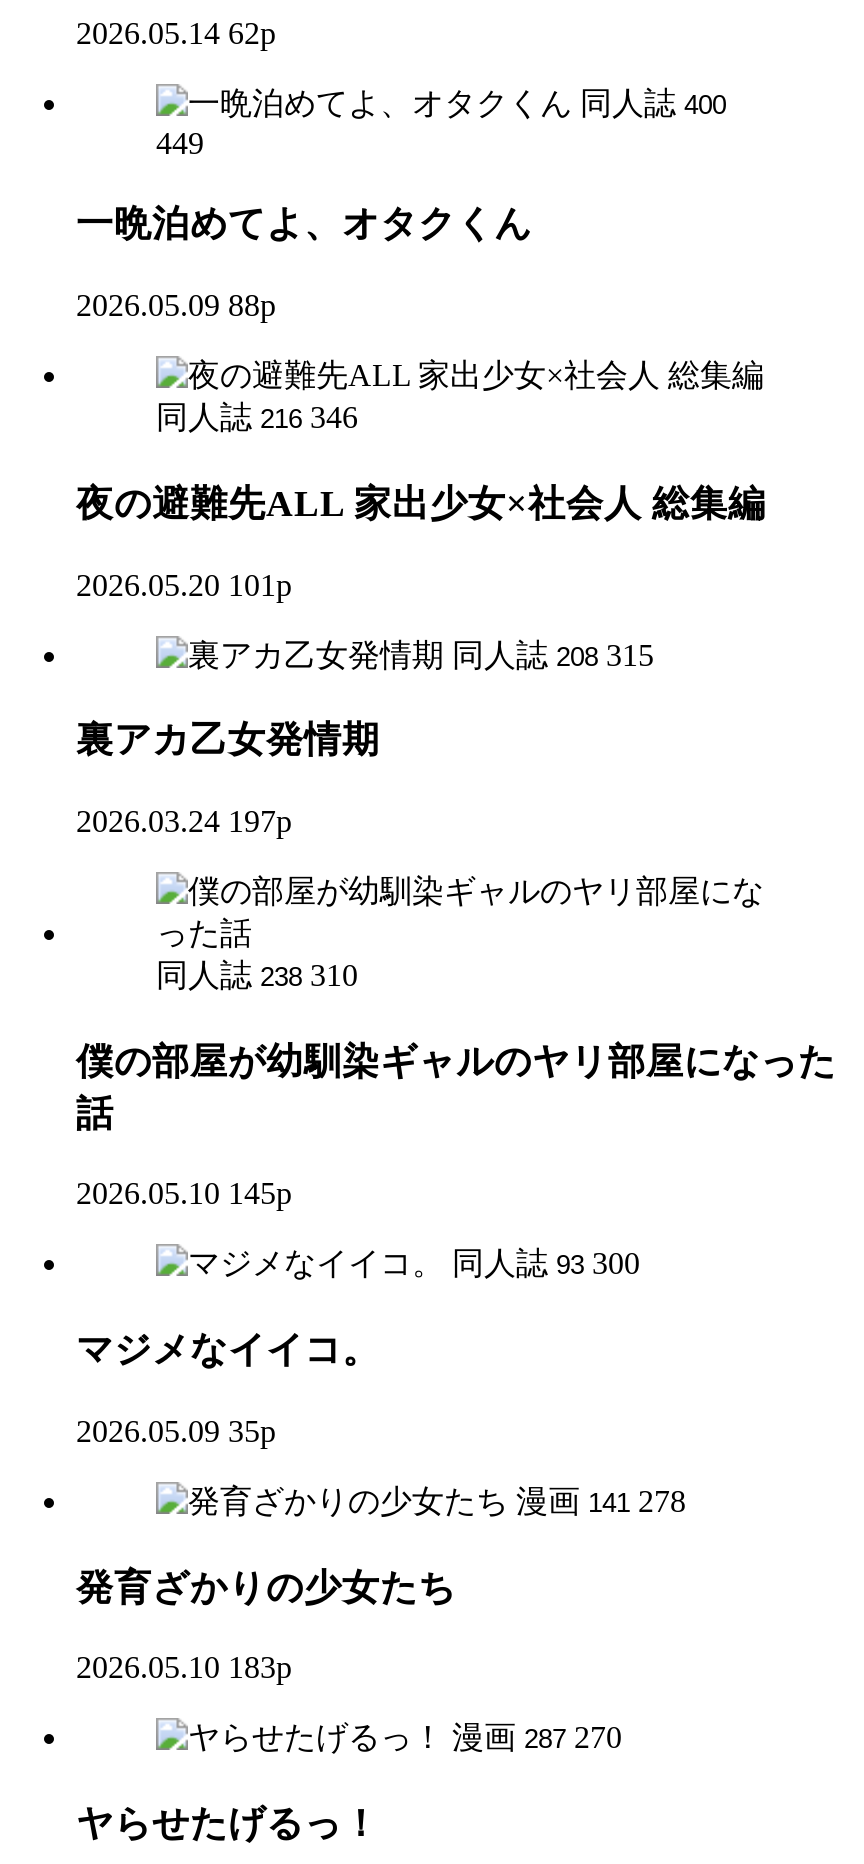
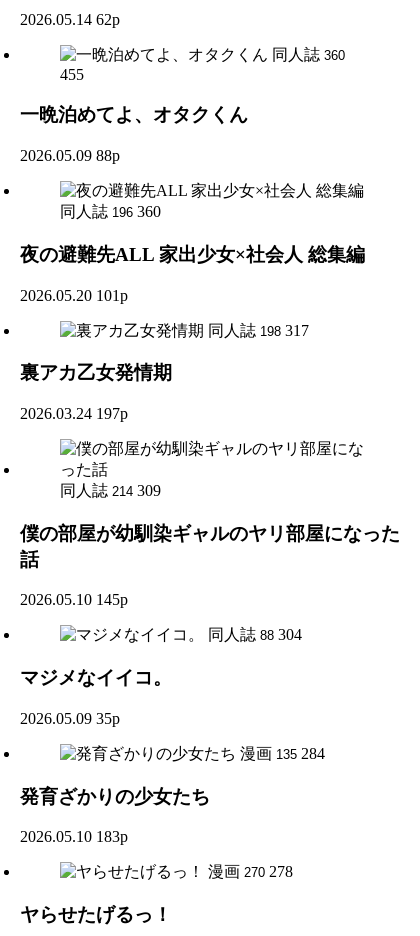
[580,85,726,119] 同人誌 400 -> [272,46,345,63] 同人誌 360
[156,125,204,159] 449 -> [60,66,84,83] 455
[156,400,358,434] 同人誌 216 346 -> [60,203,161,220] 同人誌 196 360
[452,637,654,671] 同人誌 208 315 -> [208,321,309,338] 同人誌 198 317
[156,958,358,992] 同人誌 238 310 -> [60,482,161,499] 同人誌 214 309
[452,1247,640,1281] 同人誌 93 300 -> [208,626,302,643] 同人誌 88 304
[516,1484,686,1518] 漫画 141 278 -> [240,745,325,762] 漫画 135 284
[452,1720,622,1754] 漫画 287 270 -> [208,863,293,880] 漫画 270 278

